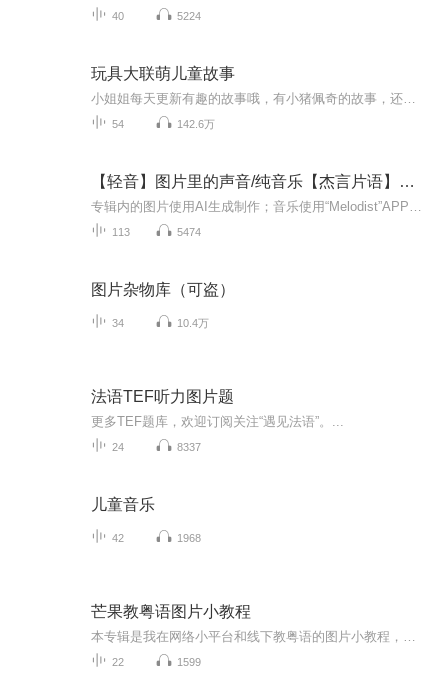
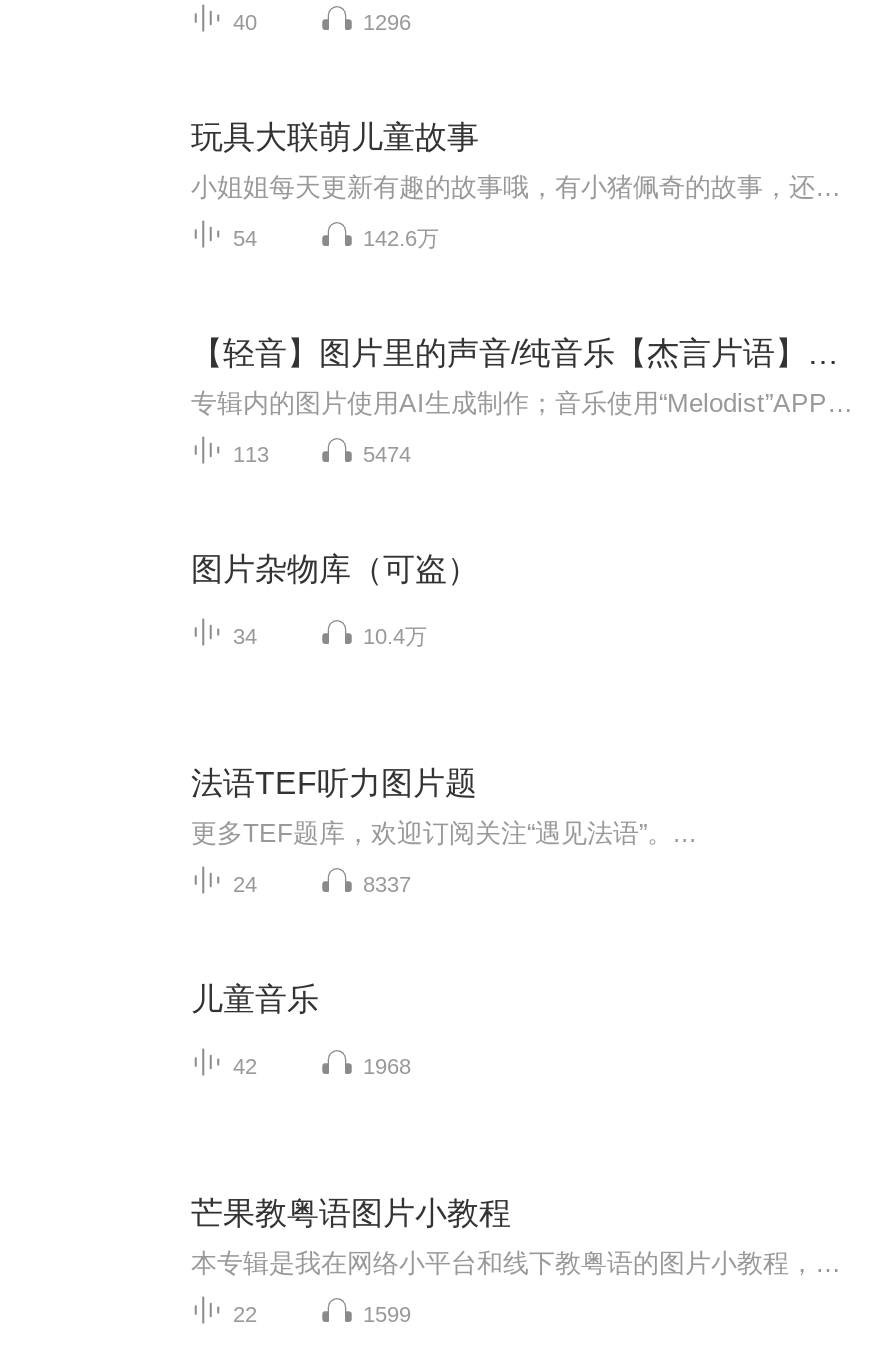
[177,10,201,22] 5224 -> [363,10,411,34] 1296

